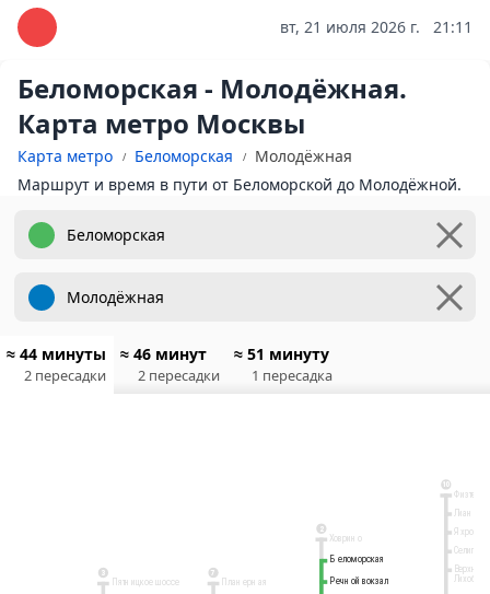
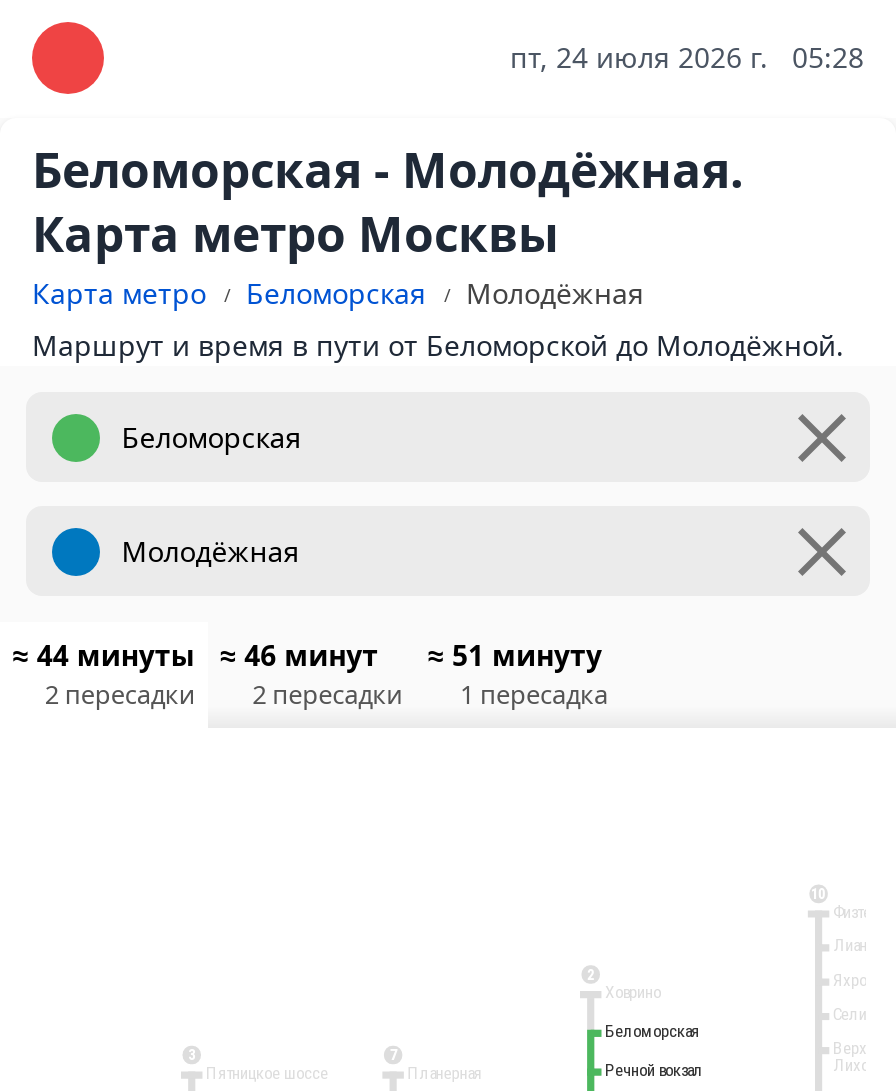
[280,16,420,37] вт, 21 июля 2026 г. -> [510,38,768,76] пт, 24 июля 2026 г.
[433,16,472,37] 21:11 -> [792,38,864,76] 05:28

